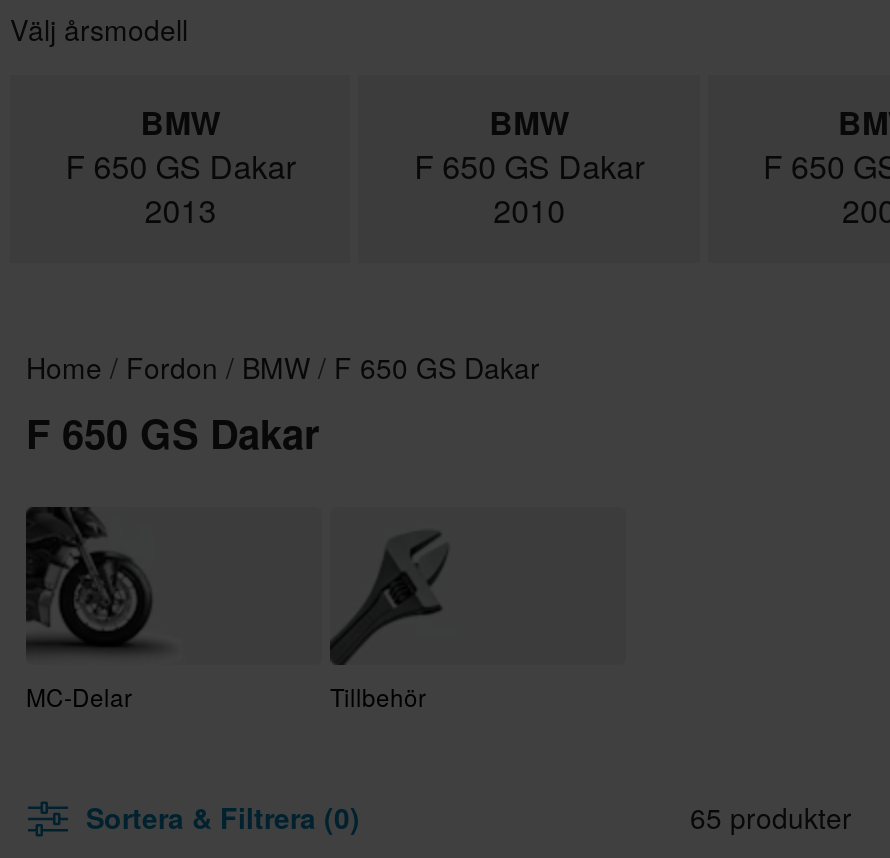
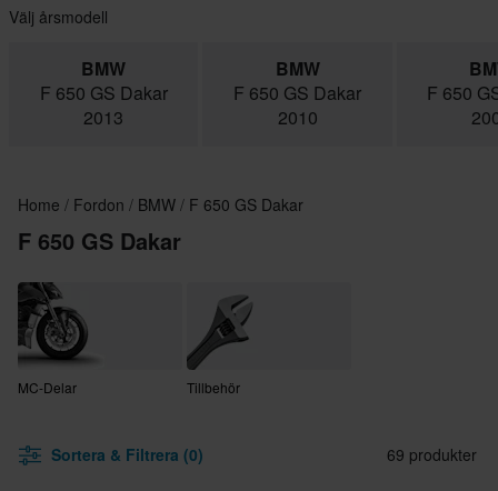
[690,797,852,837] 65 produkter -> [387,443,477,465] 69 produkter

